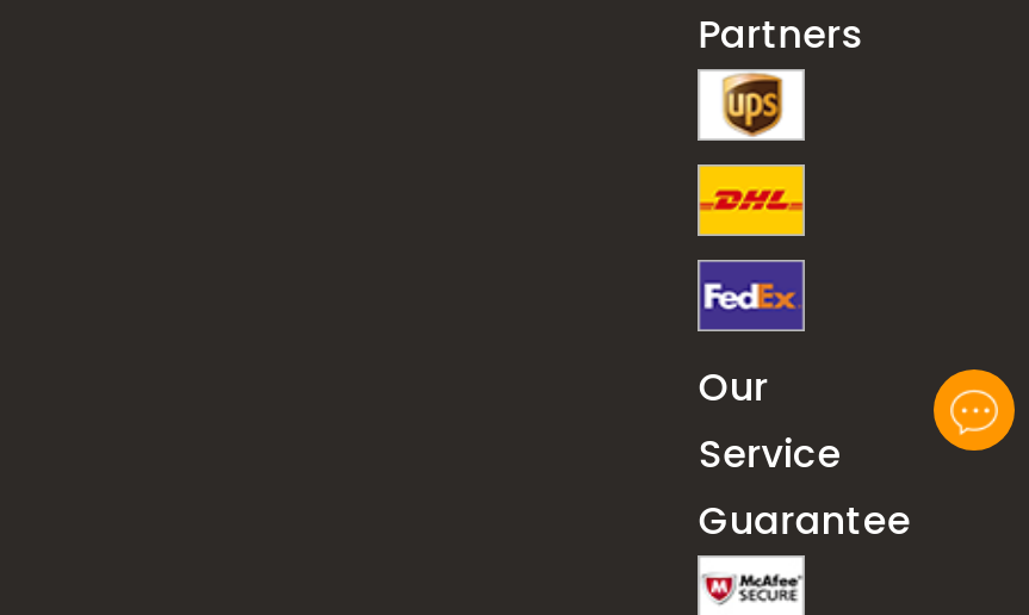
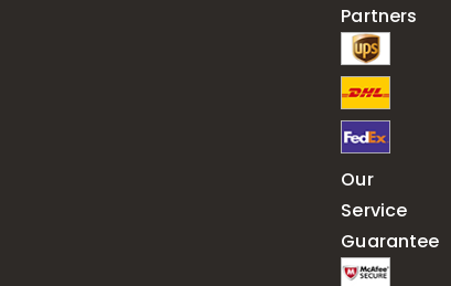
[931,367,1017,453] [image] -> none

